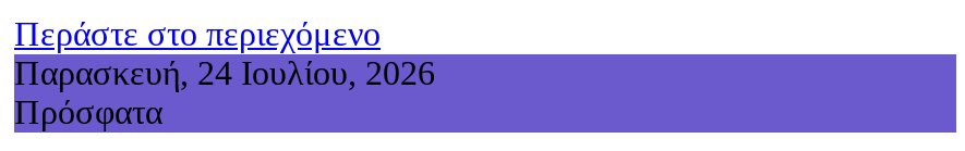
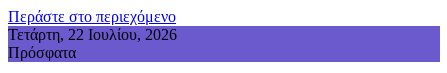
[14,54,435,91] Παρασκευή, 24 Ιουλίου, 2026 -> [8,26,177,43] Τετάρτη, 22 Ιουλίου, 2026

